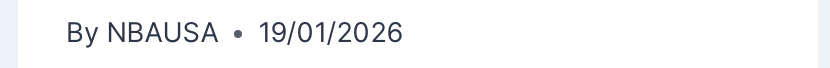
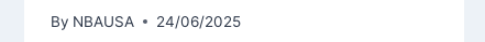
[66,16,402,48] By NBAUSA 19/01/2026 -> [51,12,241,30] By NBAUSA 24/06/2025

